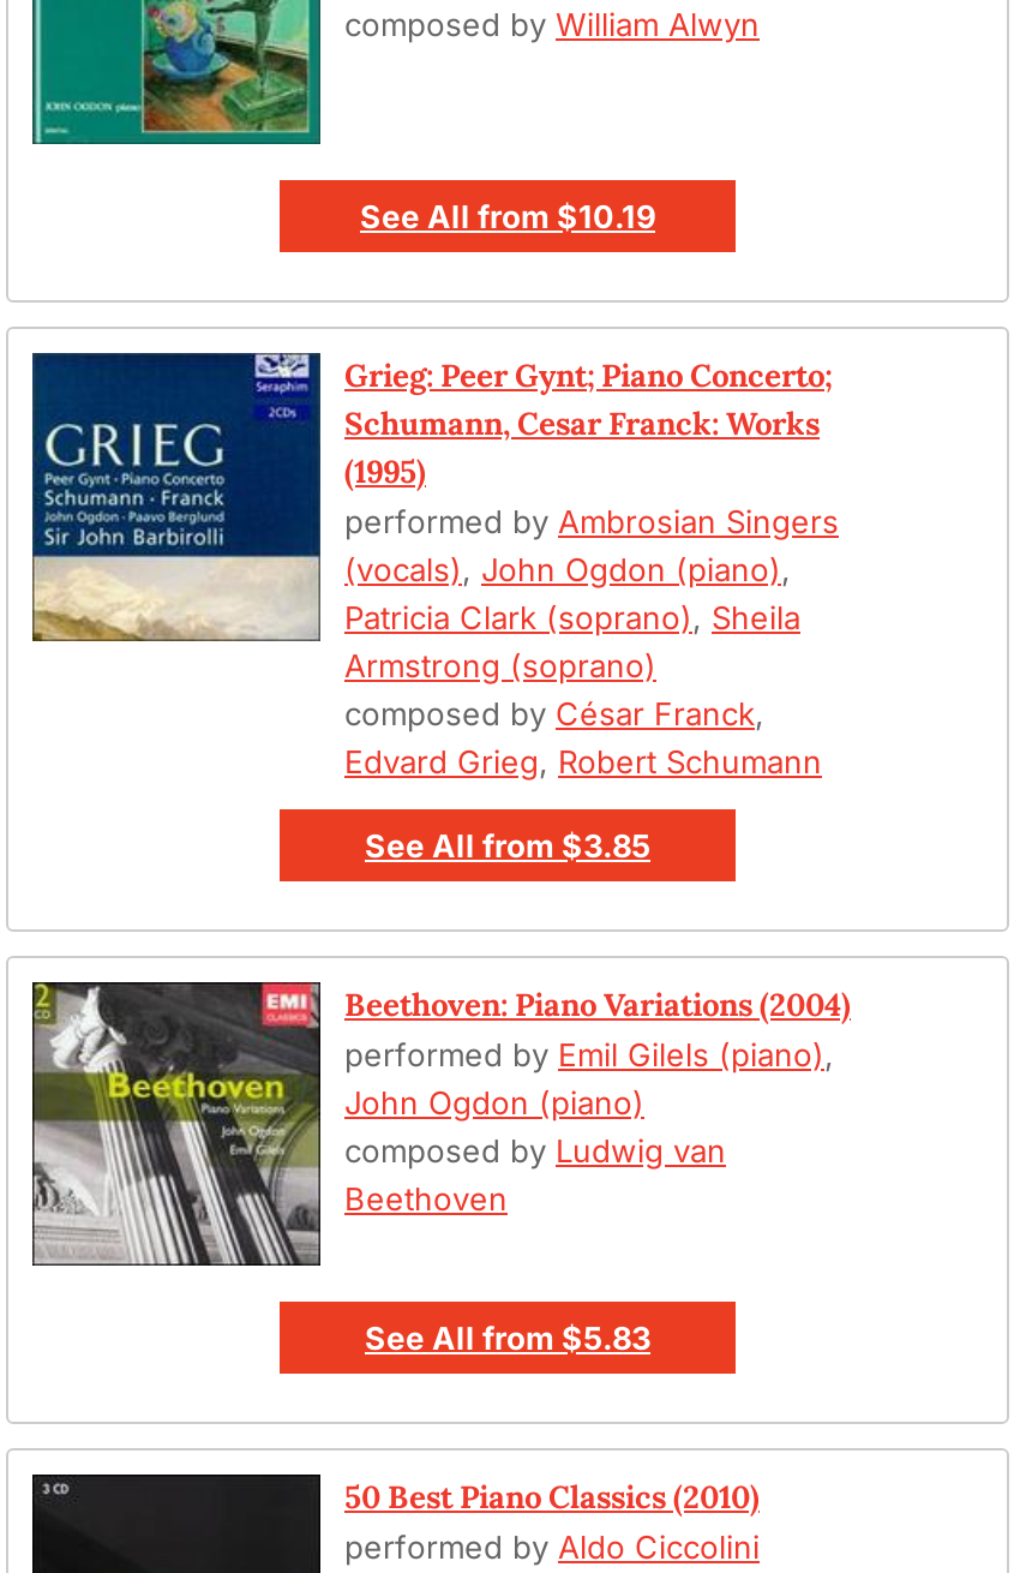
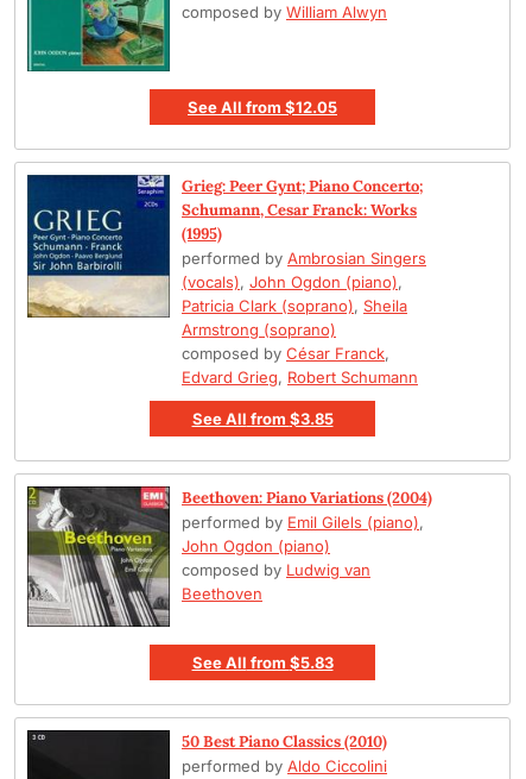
[360,197,655,235] See All from $10.19 -> [188,98,337,117] See All from $12.05

